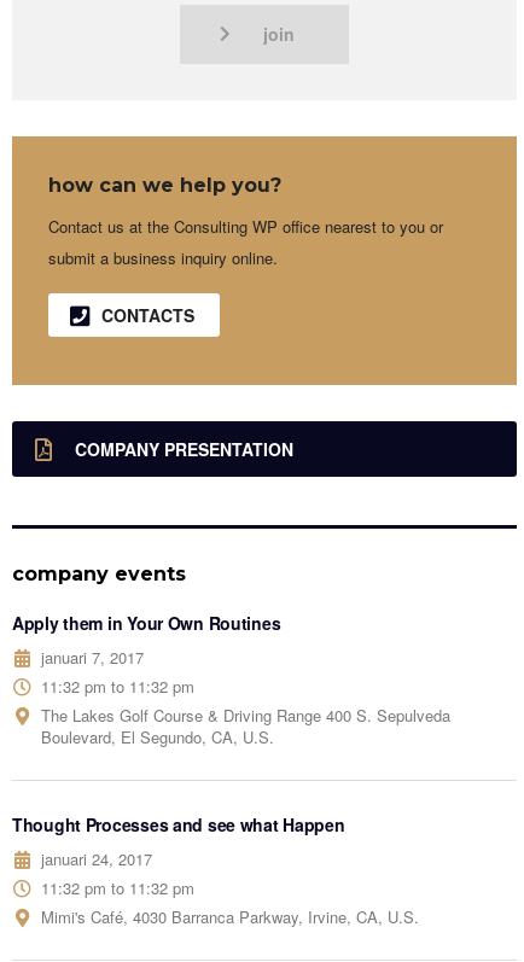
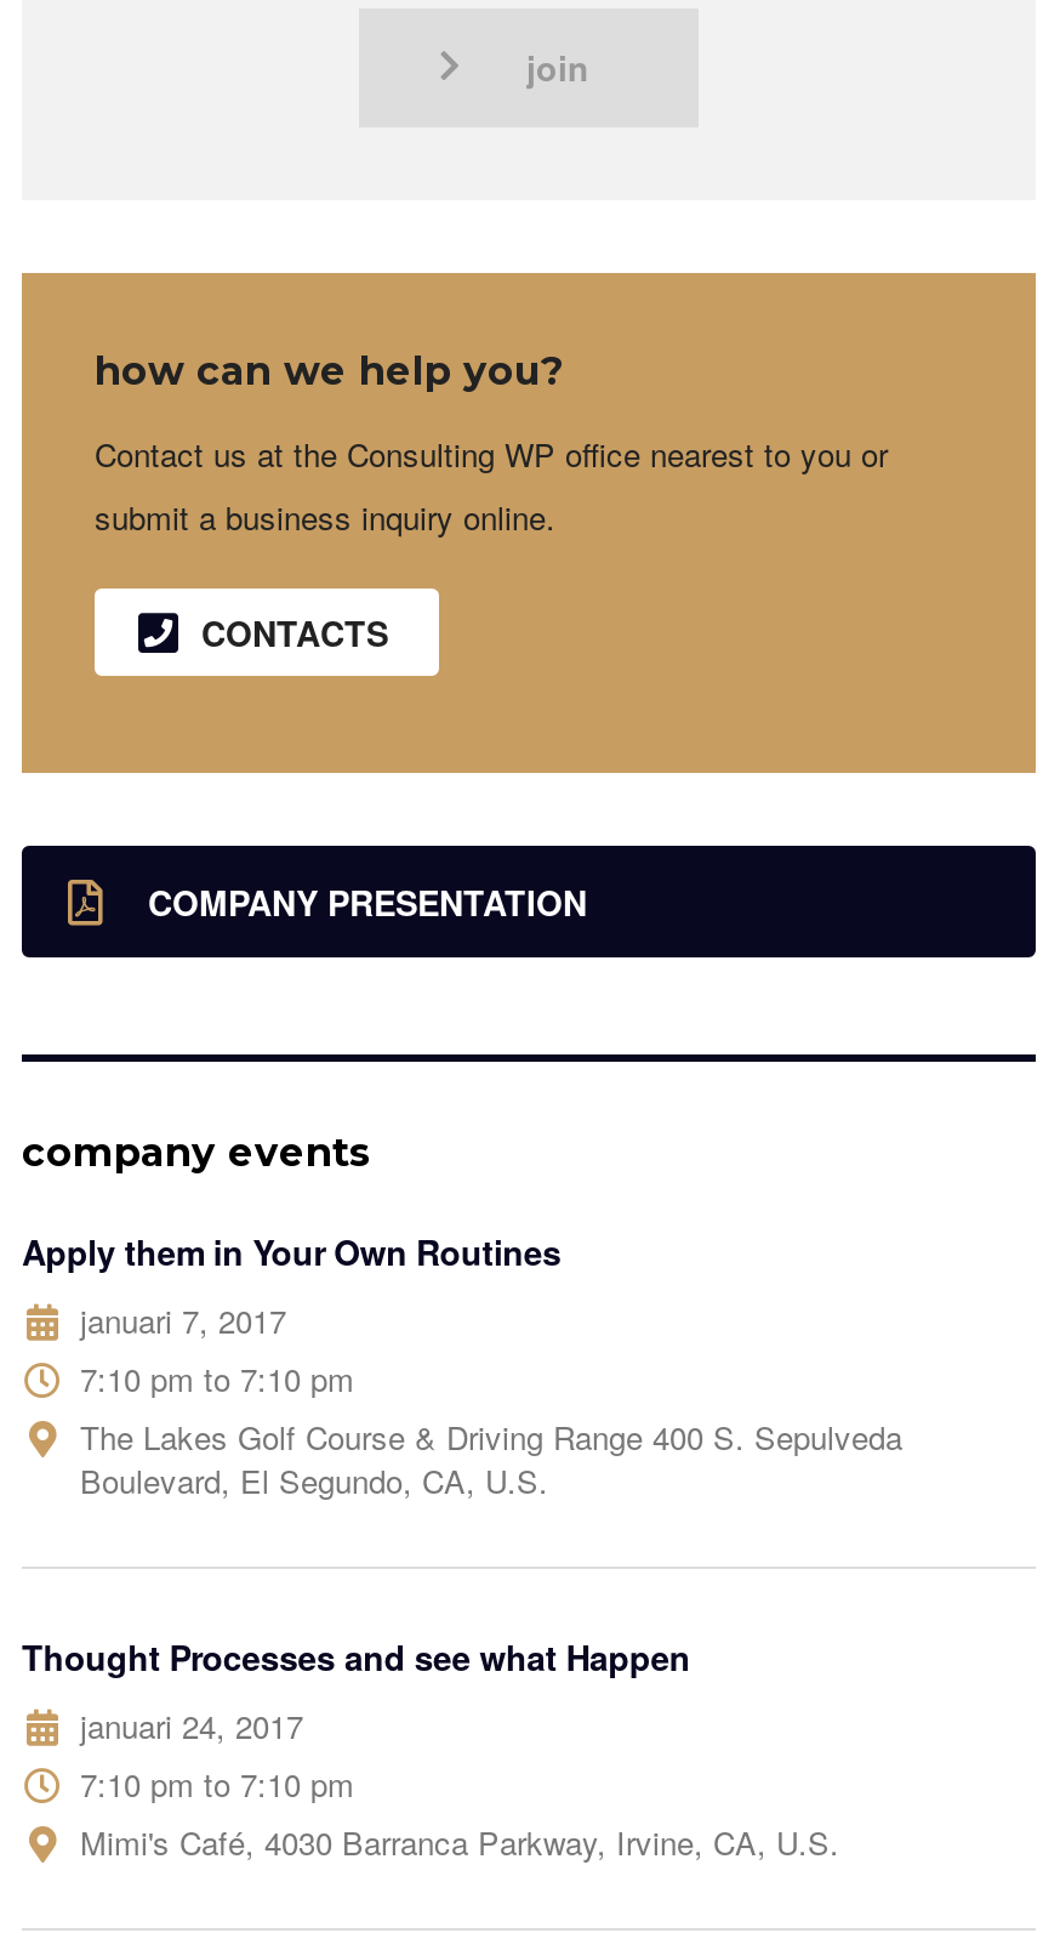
[41,674,194,697] 11:32 pm to 11:32 pm -> [80,1355,354,1401] 7:10 pm to 7:10 pm
[41,876,194,899] 11:32 pm to 11:32 pm -> [80,1760,354,1806] 7:10 pm to 7:10 pm

